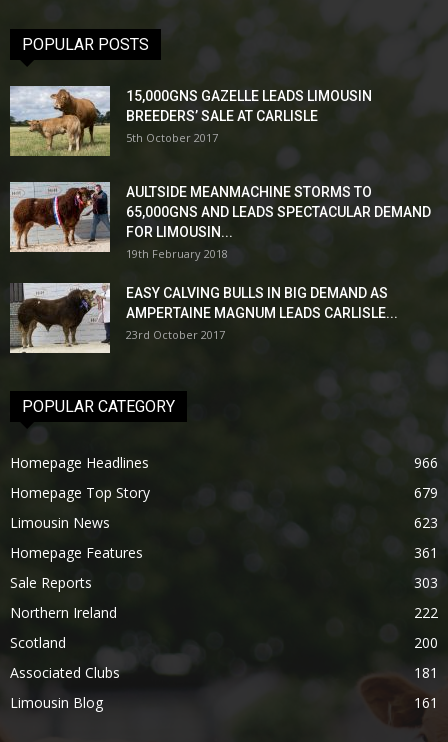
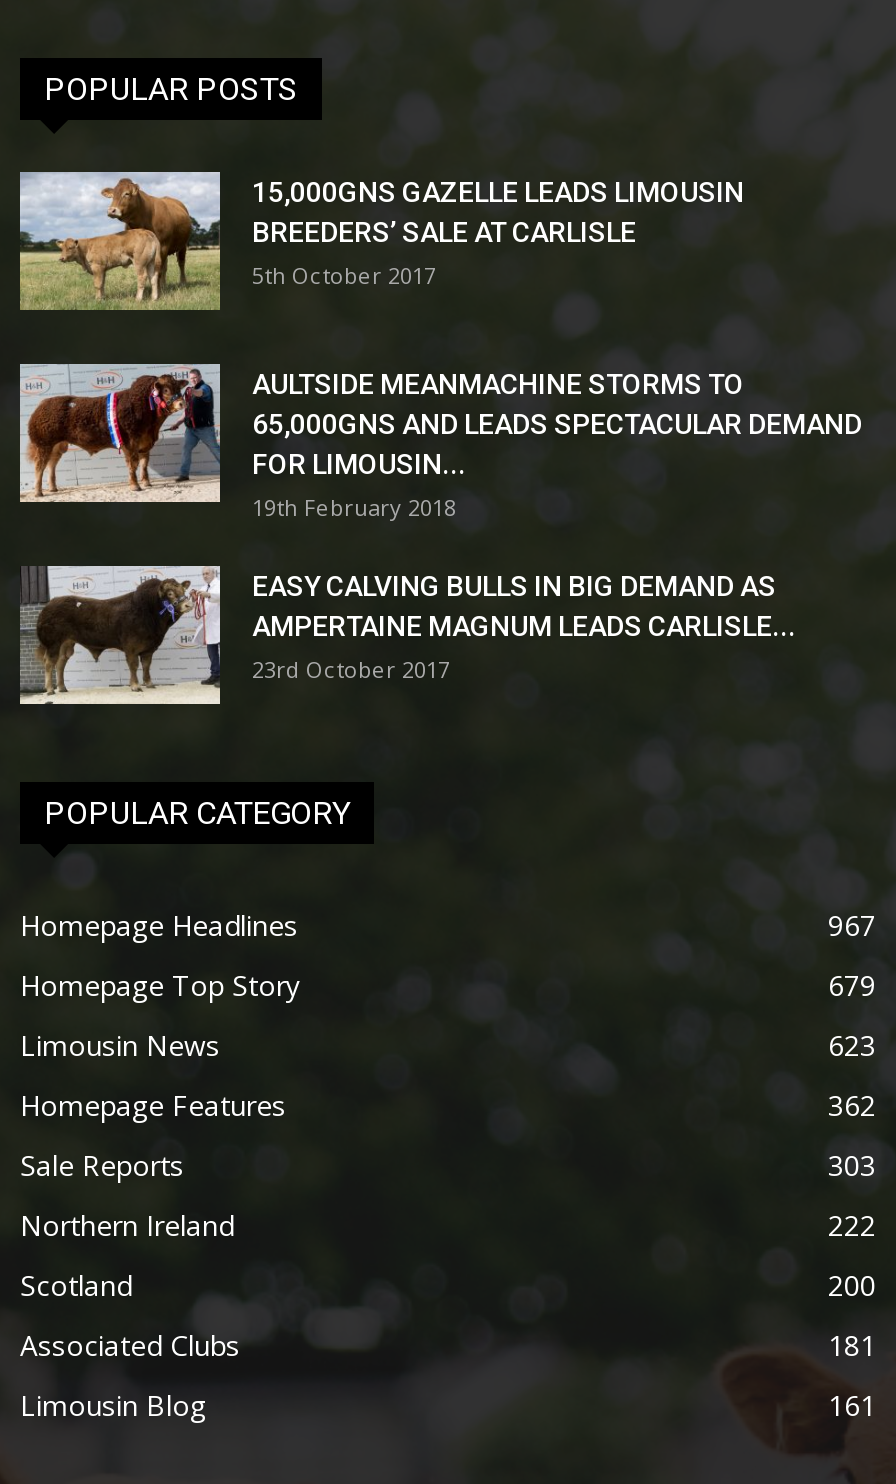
[414,453,438,472] 966 -> [828,906,876,944] 967
[414,543,438,562] 361 -> [828,1086,876,1124] 362

